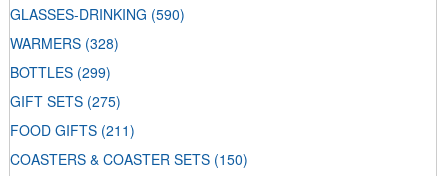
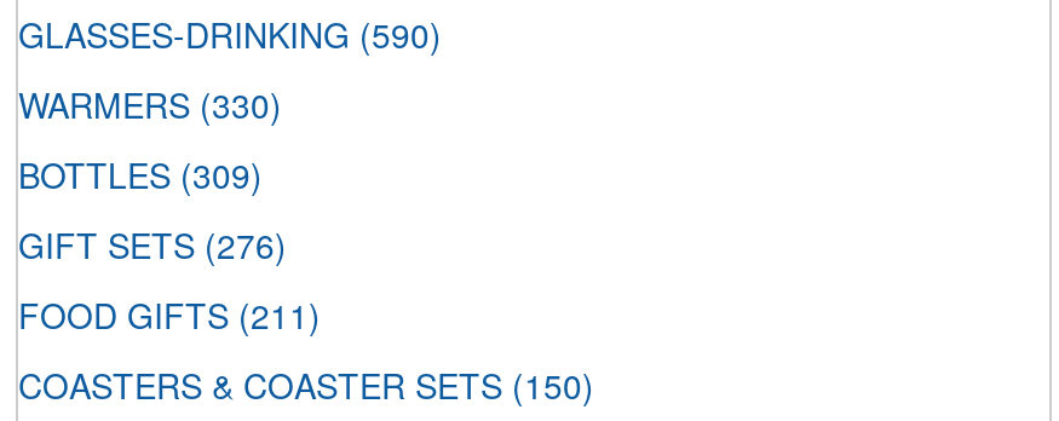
[10,33,119,53] WARMERS (328) -> [18,81,282,129] WARMERS (330)
[10,62,111,82] BOTTLES (299) -> [18,151,263,199] BOTTLES (309)
[10,91,121,111] GIFT SETS (275) -> [18,221,287,269] GIFT SETS (276)

